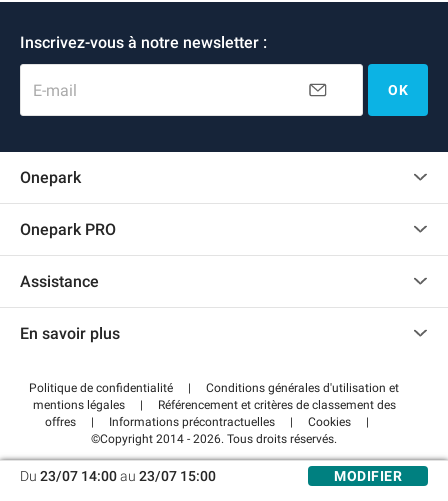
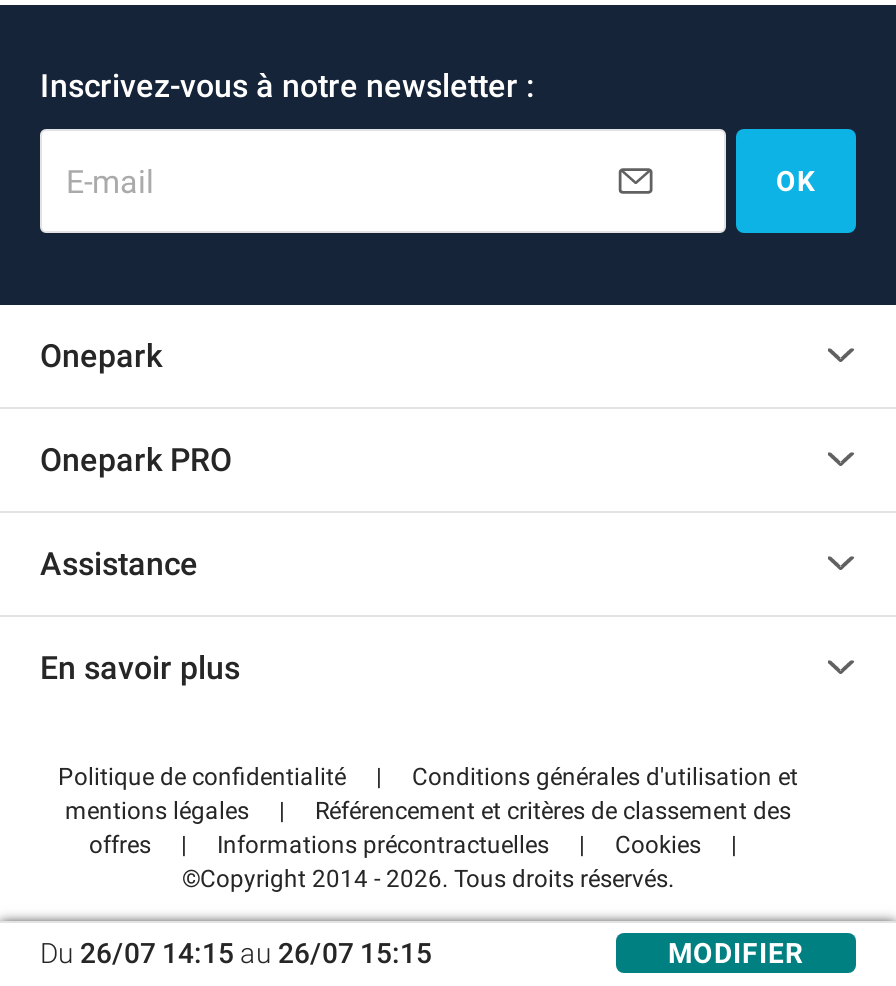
[20,468,216,484] Du 23/07 14:00 au 23/07 15:00 -> [40,937,432,969] Du 26/07 14:15 au 26/07 15:15

